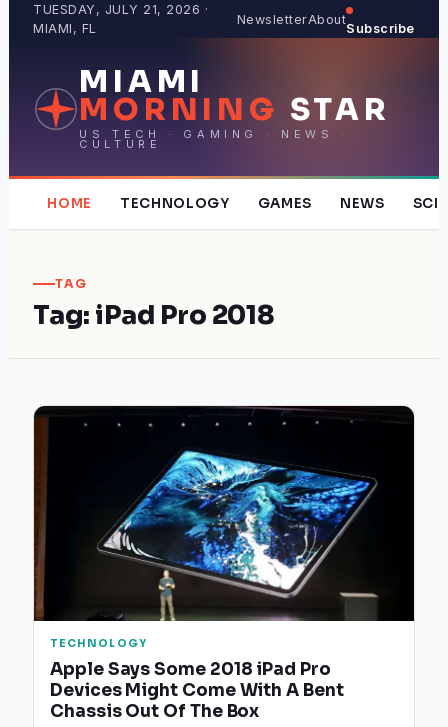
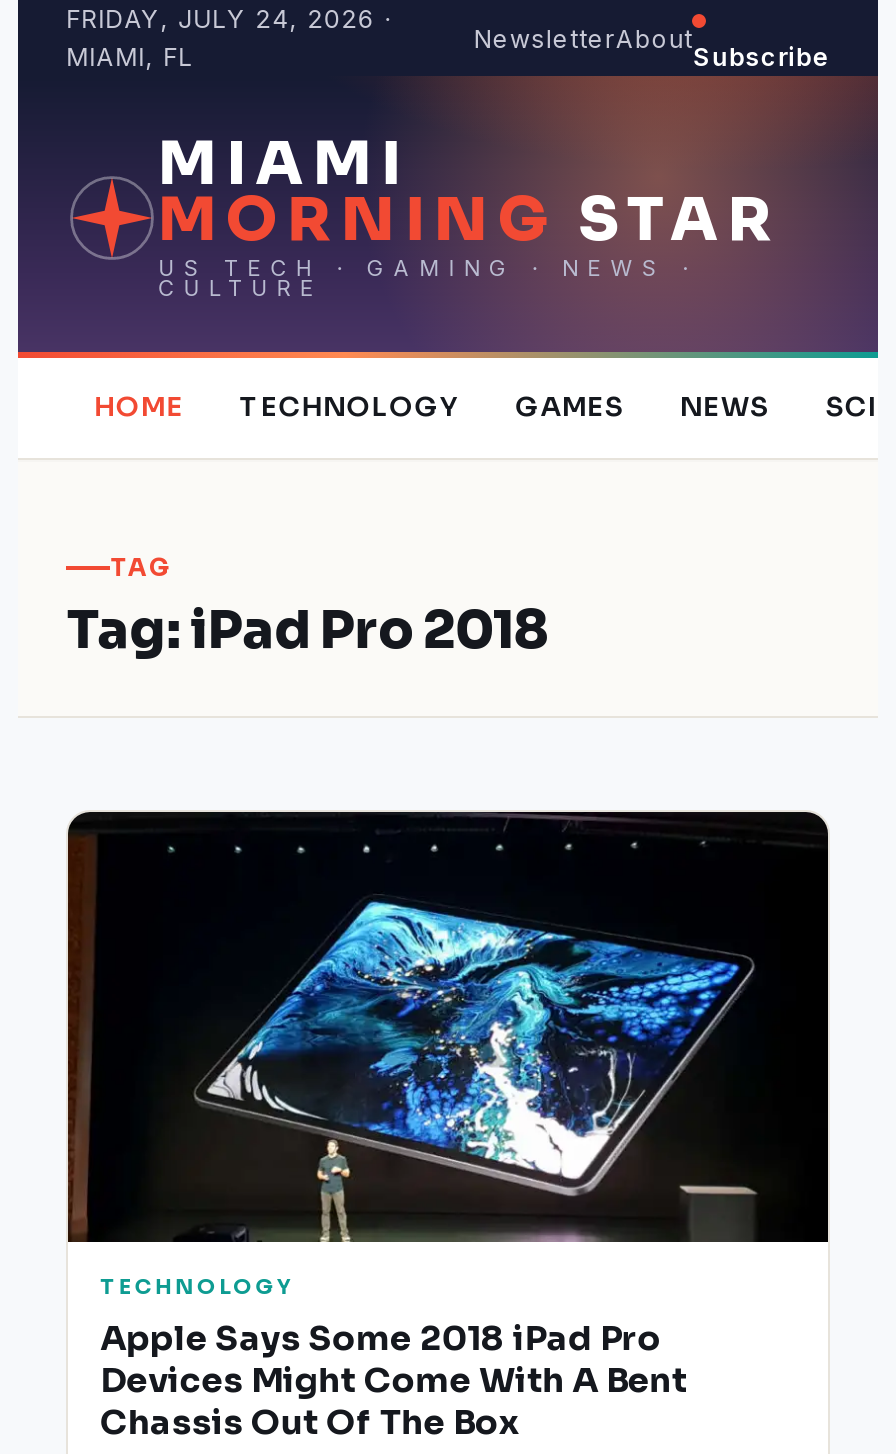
[33,2,208,17] TUESDAY, JULY 21, 2026 · -> [66,4,391,34] FRIDAY, JULY 24, 2026 ·

